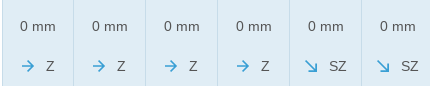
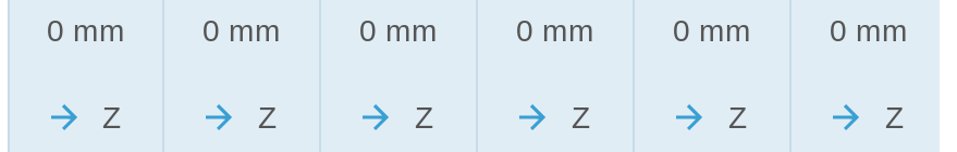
[328,58,346,74] SZ -> [728,100,748,134] Z
[400,58,418,74] SZ -> [885,100,905,134] Z

